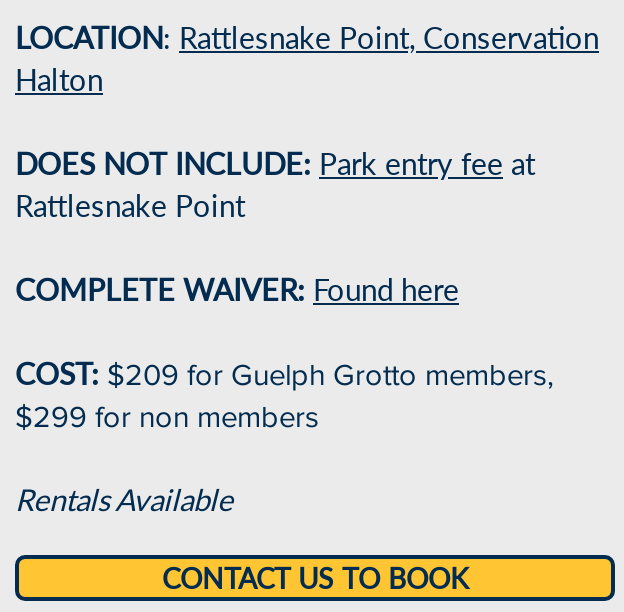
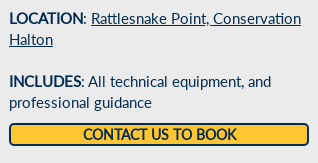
[15,145,553,517] DOES NOT INCLUDE: Park entry fee at | Rattlesnake Point | COMPLETE WAIVER: Found here | COST: $209 for Guelph Grotto members, | $299 for non members | Rentals Available -> [9,72,271,111] INCLUDES: All technical equipment, and | professional guidance

